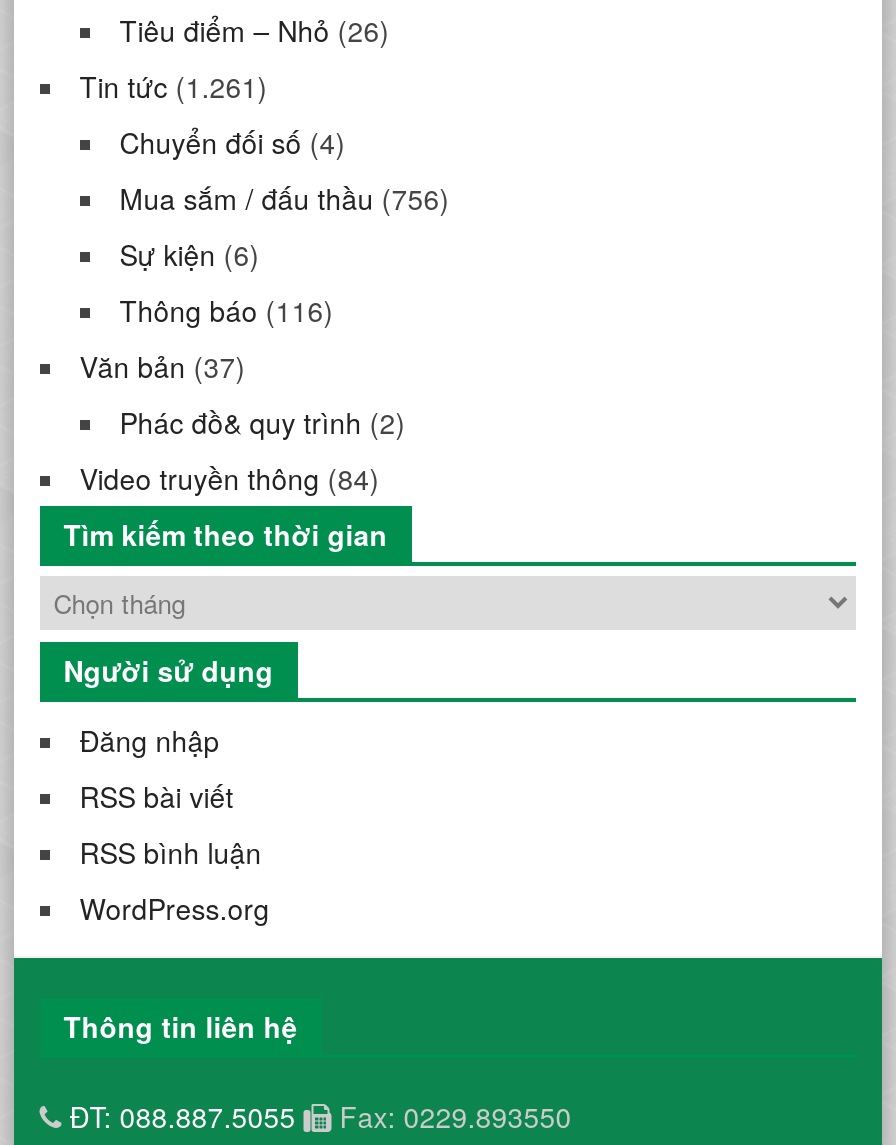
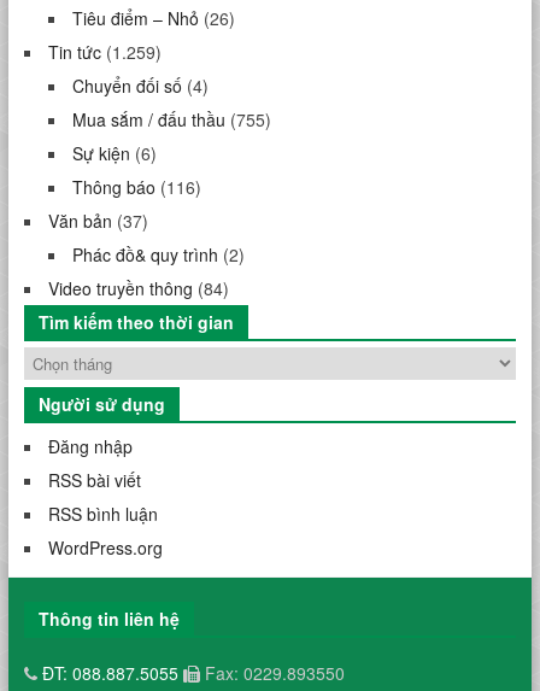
[80,65,268,105] Tin tức (1.261) -> [48,40,161,64] Tin tức (1.259)
[120,177,450,217] Mua sắm / đấu thầu (756) -> [72,107,271,132] Mua sắm / đấu thầu (755)

